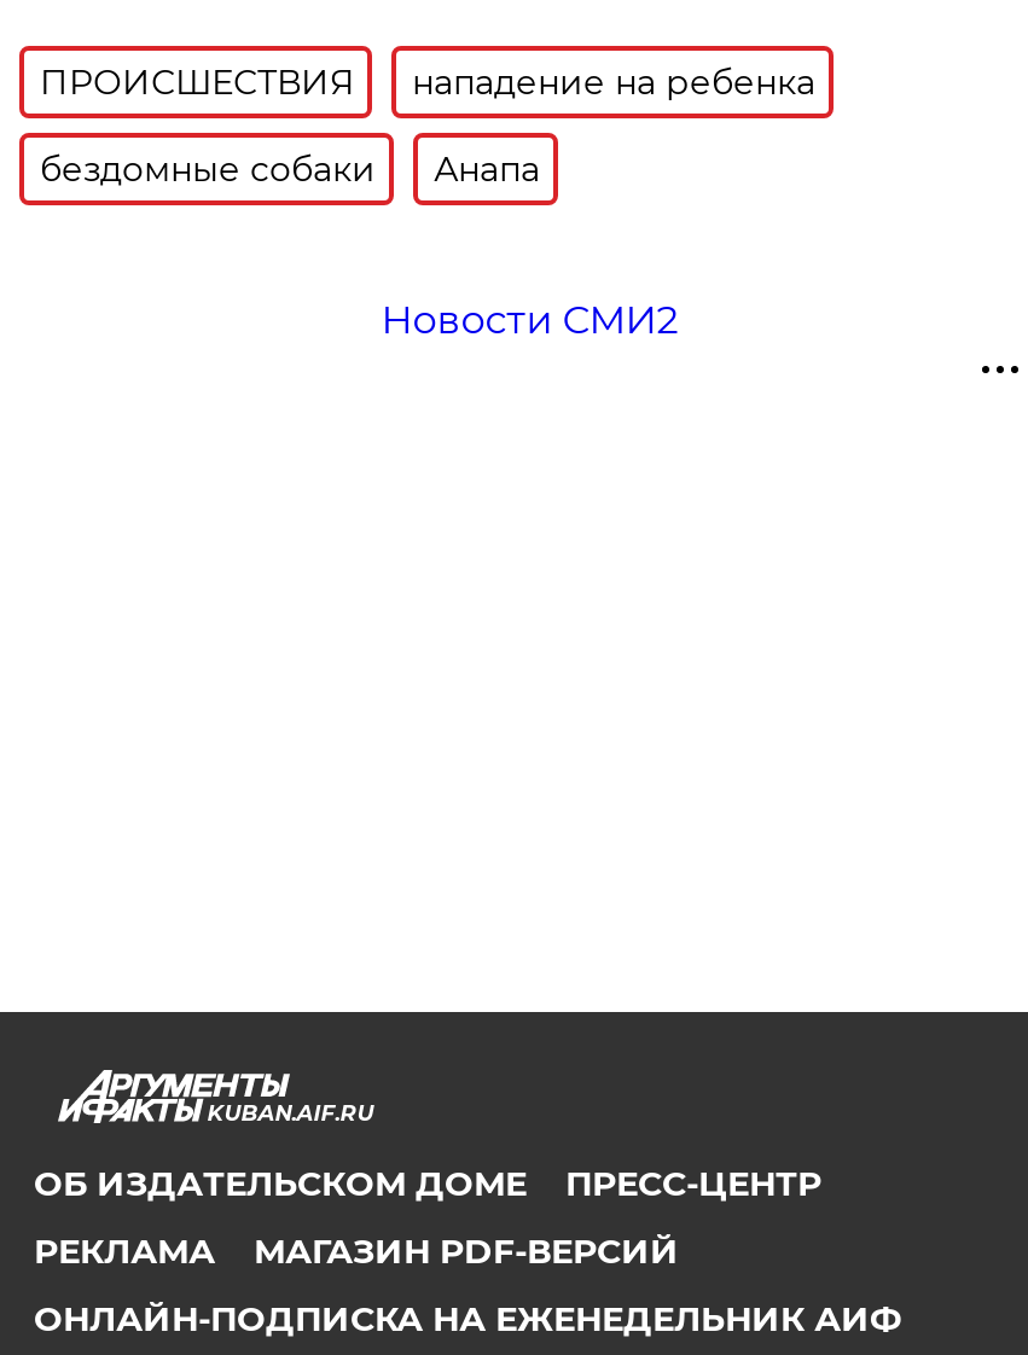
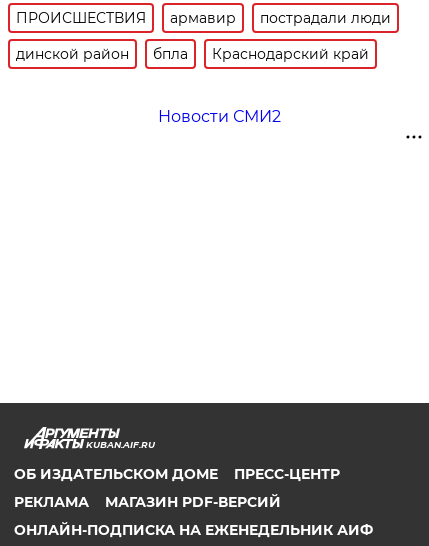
[412,62,815,105] нападение на ребенка -> [170,9,391,27] армавир | пострадали люди
[40,149,540,192] бездомные собаки | Анапа -> [16,45,369,63] динской район | бпла | Краснодарский край

